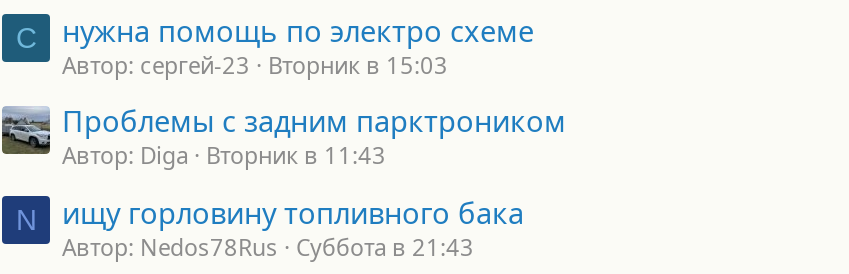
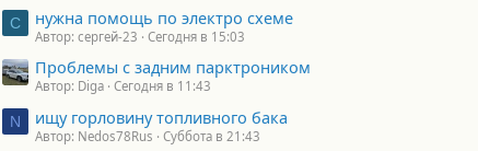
[62,50,448,80] Автор: сергей-23 Вторник в 15:03 -> [35,28,245,45] Автор: сергей-23 Сегодня в 15:03
[62,141,386,171] Автор: Diga Вторник в 11:43 -> [35,78,211,95] Автор: Diga Сегодня в 11:43

